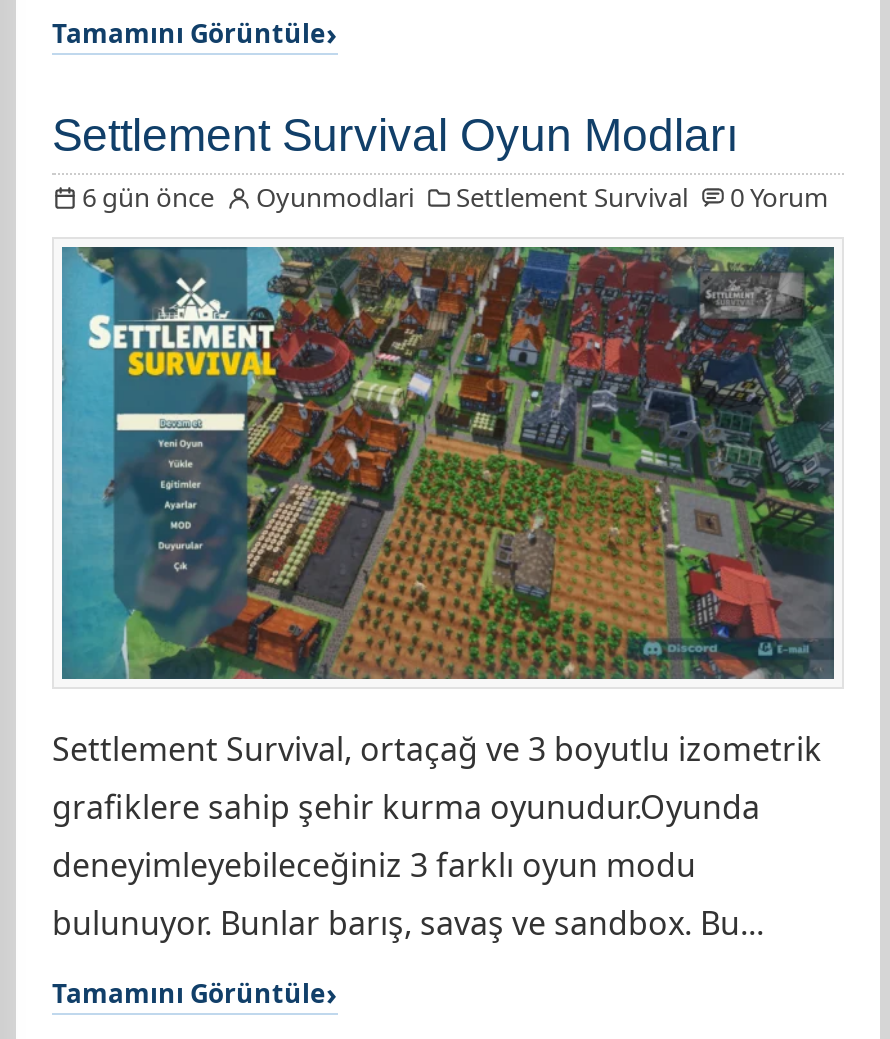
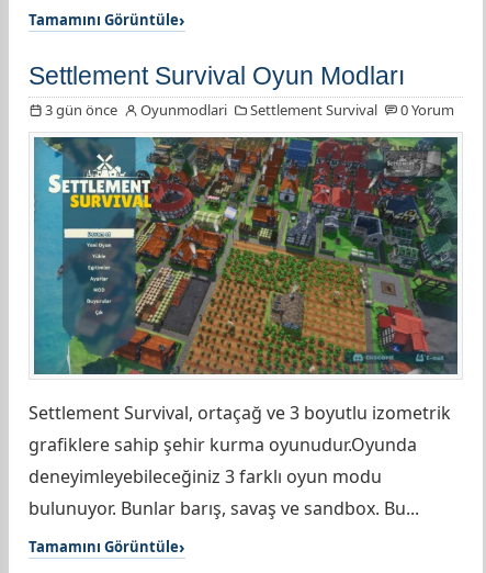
[82,178,828,214] 6 gün önce Oyunmodlari Settlement Survival 0 Yorum -> [45,99,454,119] 3 gün önce Oyunmodlari Settlement Survival 0 Yorum

